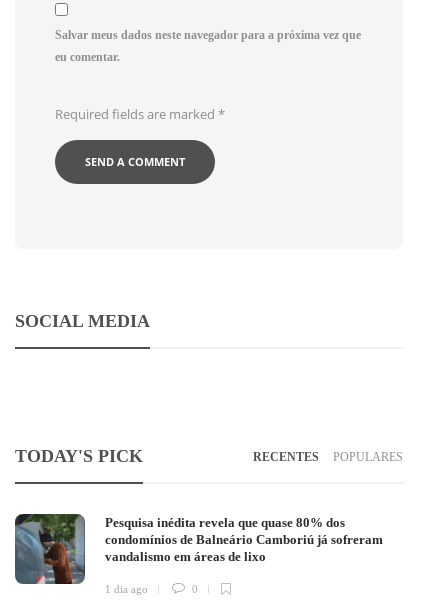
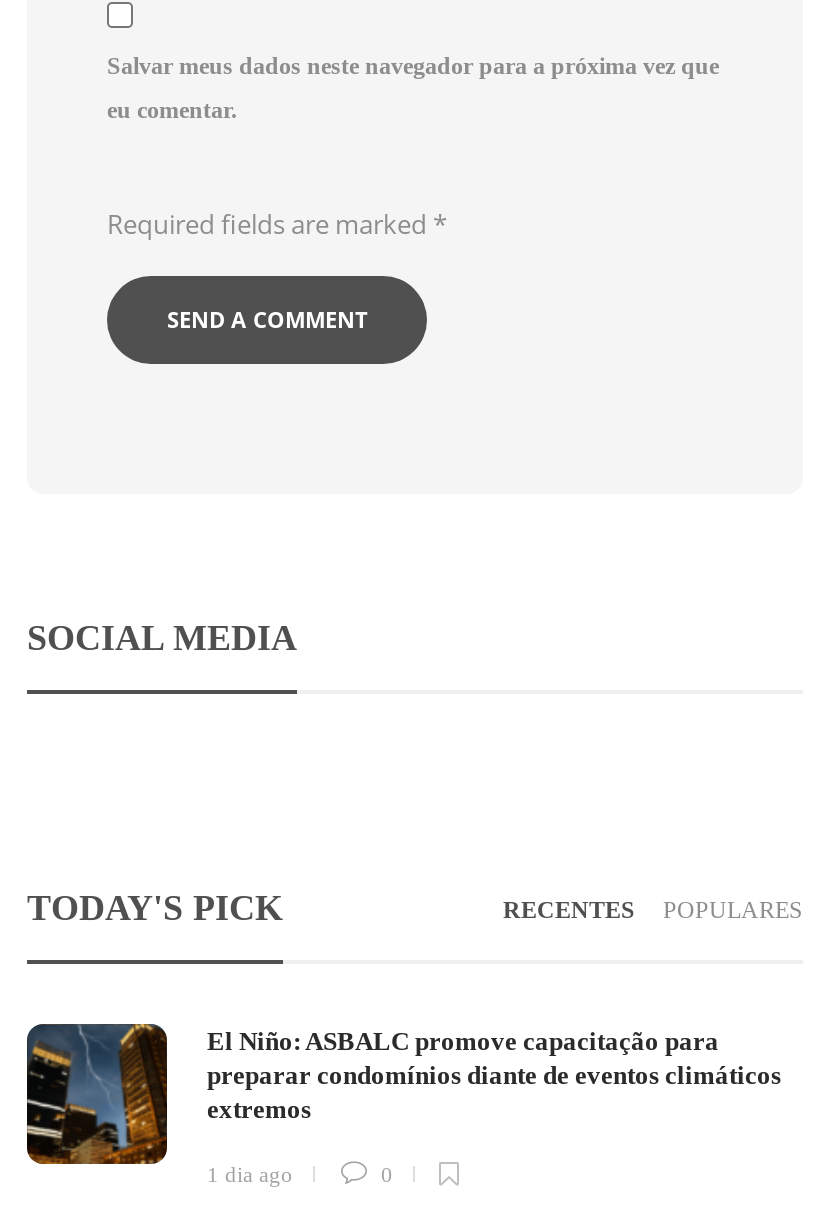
[14,513,383,585] [image] | Pesquisa inédita revela que quase 80% dos | condomínios de Balneário Camboriú já sofreram | vandalismo em áreas de lixo -> [25,1022,781,1166] [image] | El Niño: ASBALC promove capacitação para | preparar condomínios diante de eventos climáticos | extremos

